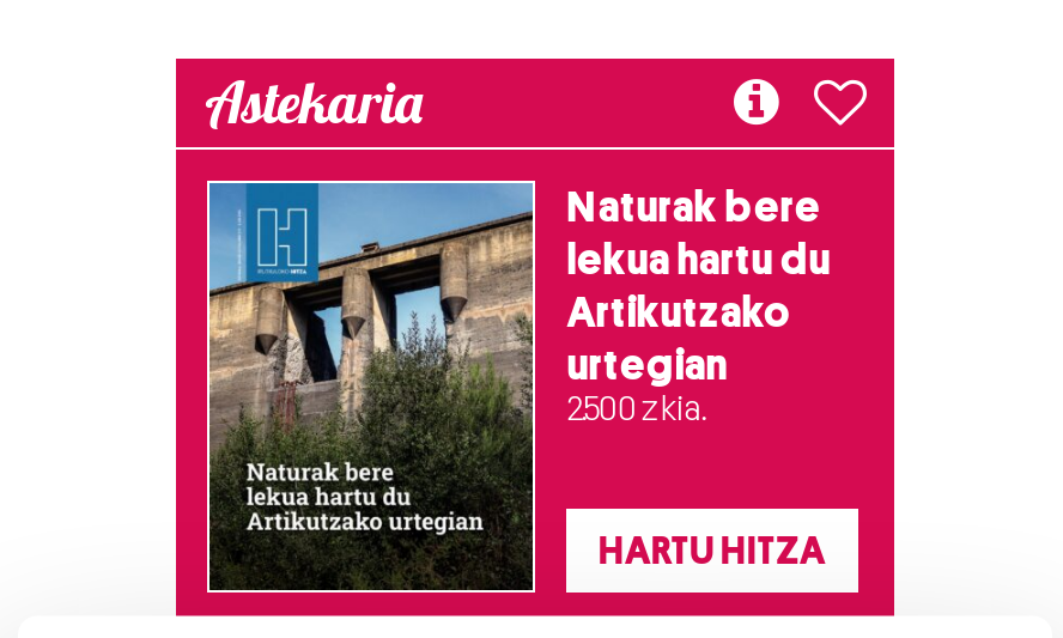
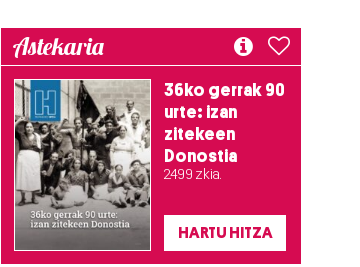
[207,181,830,595] [image] | Naturak bere | lekua hartu du | Artikutzako | urtegian | 2.500 zkia. -> [14,79,285,252] [image] | 36ko gerrak 90 | urte: izan | zitekeen | Donostia | 2.499 zkia.

